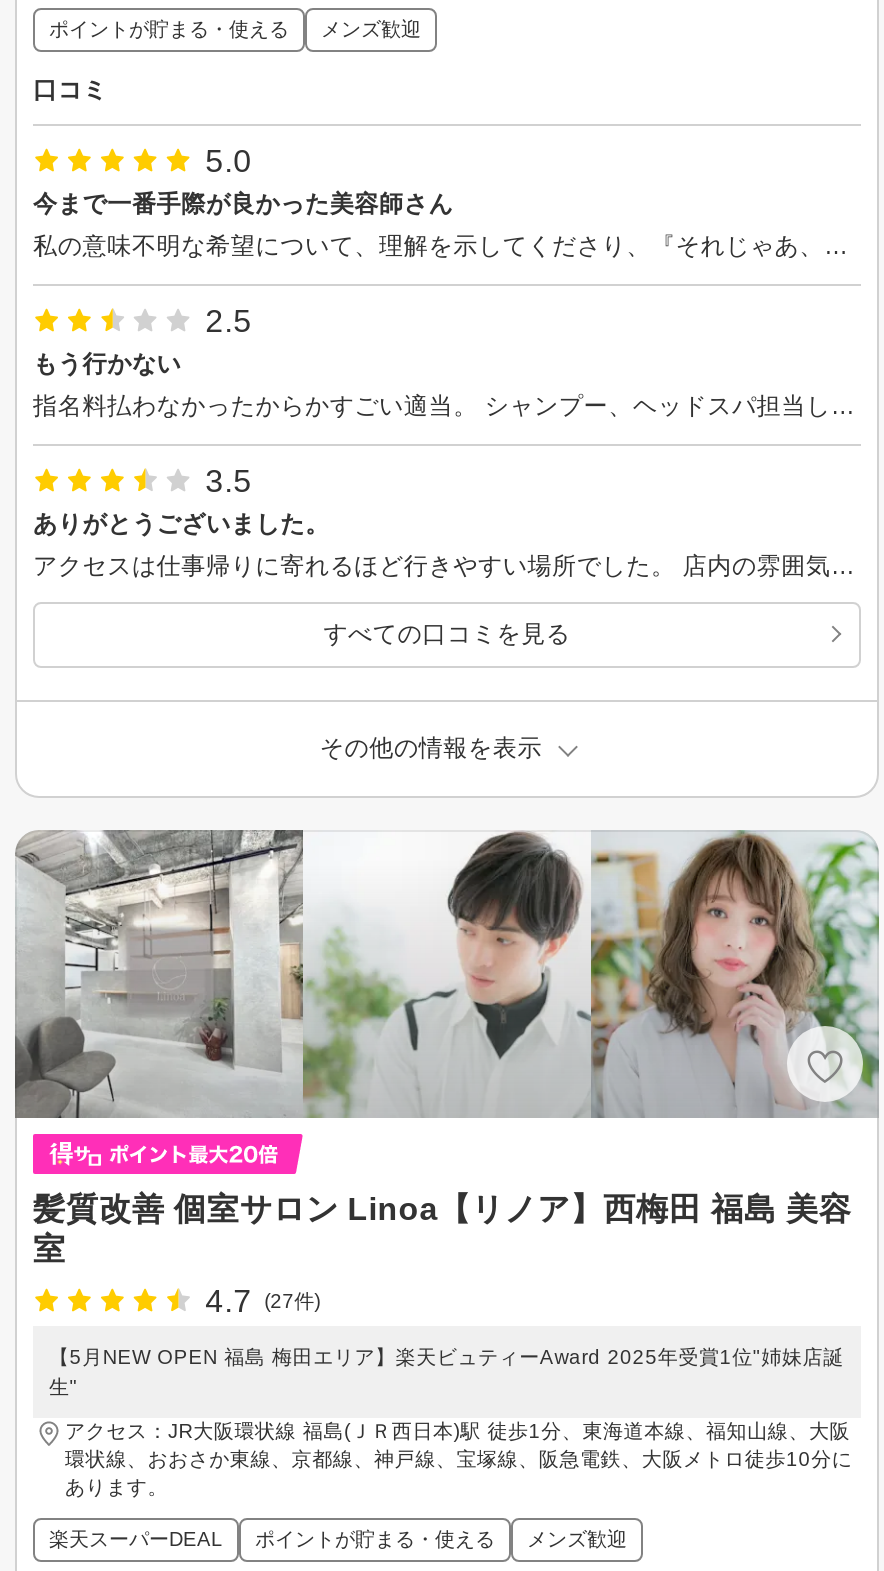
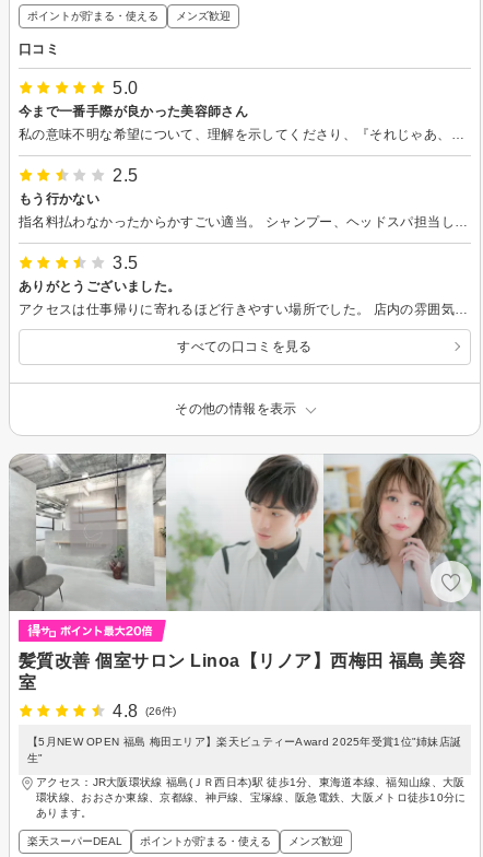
[205,1283,320,1317] 4.7 (27件) -> [113,701,175,720] 4.8 (26件)

